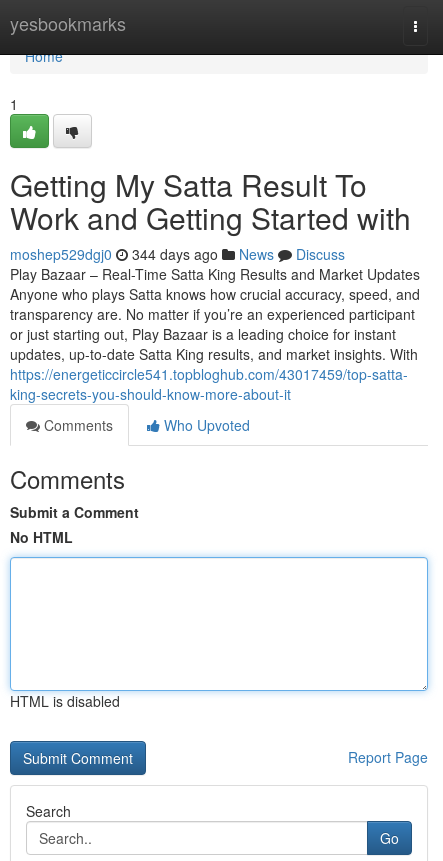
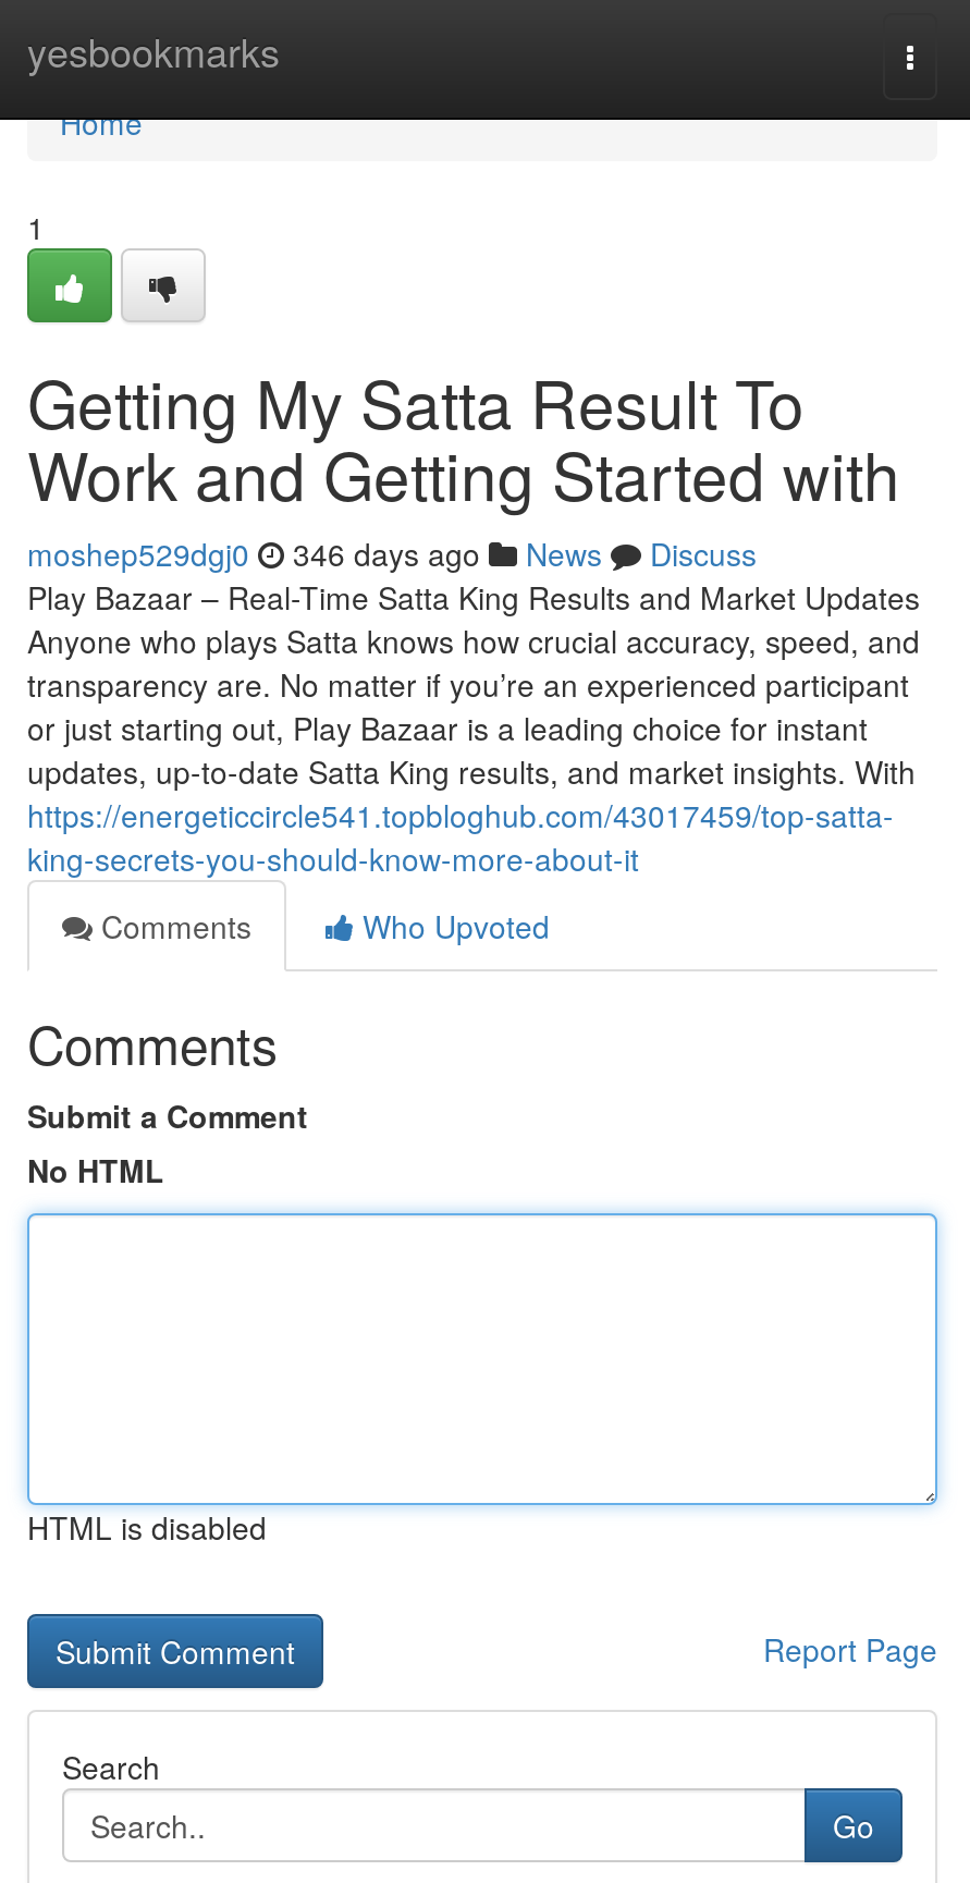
[10,244,345,264] moshep529dgj0 344 days ago News Discuss -> [27,531,757,575] moshep529dgj0 346 days ago News Discuss

